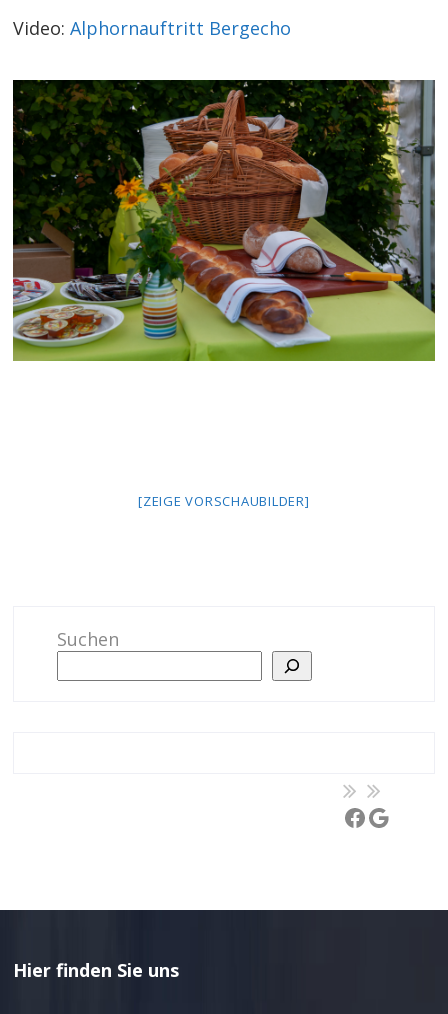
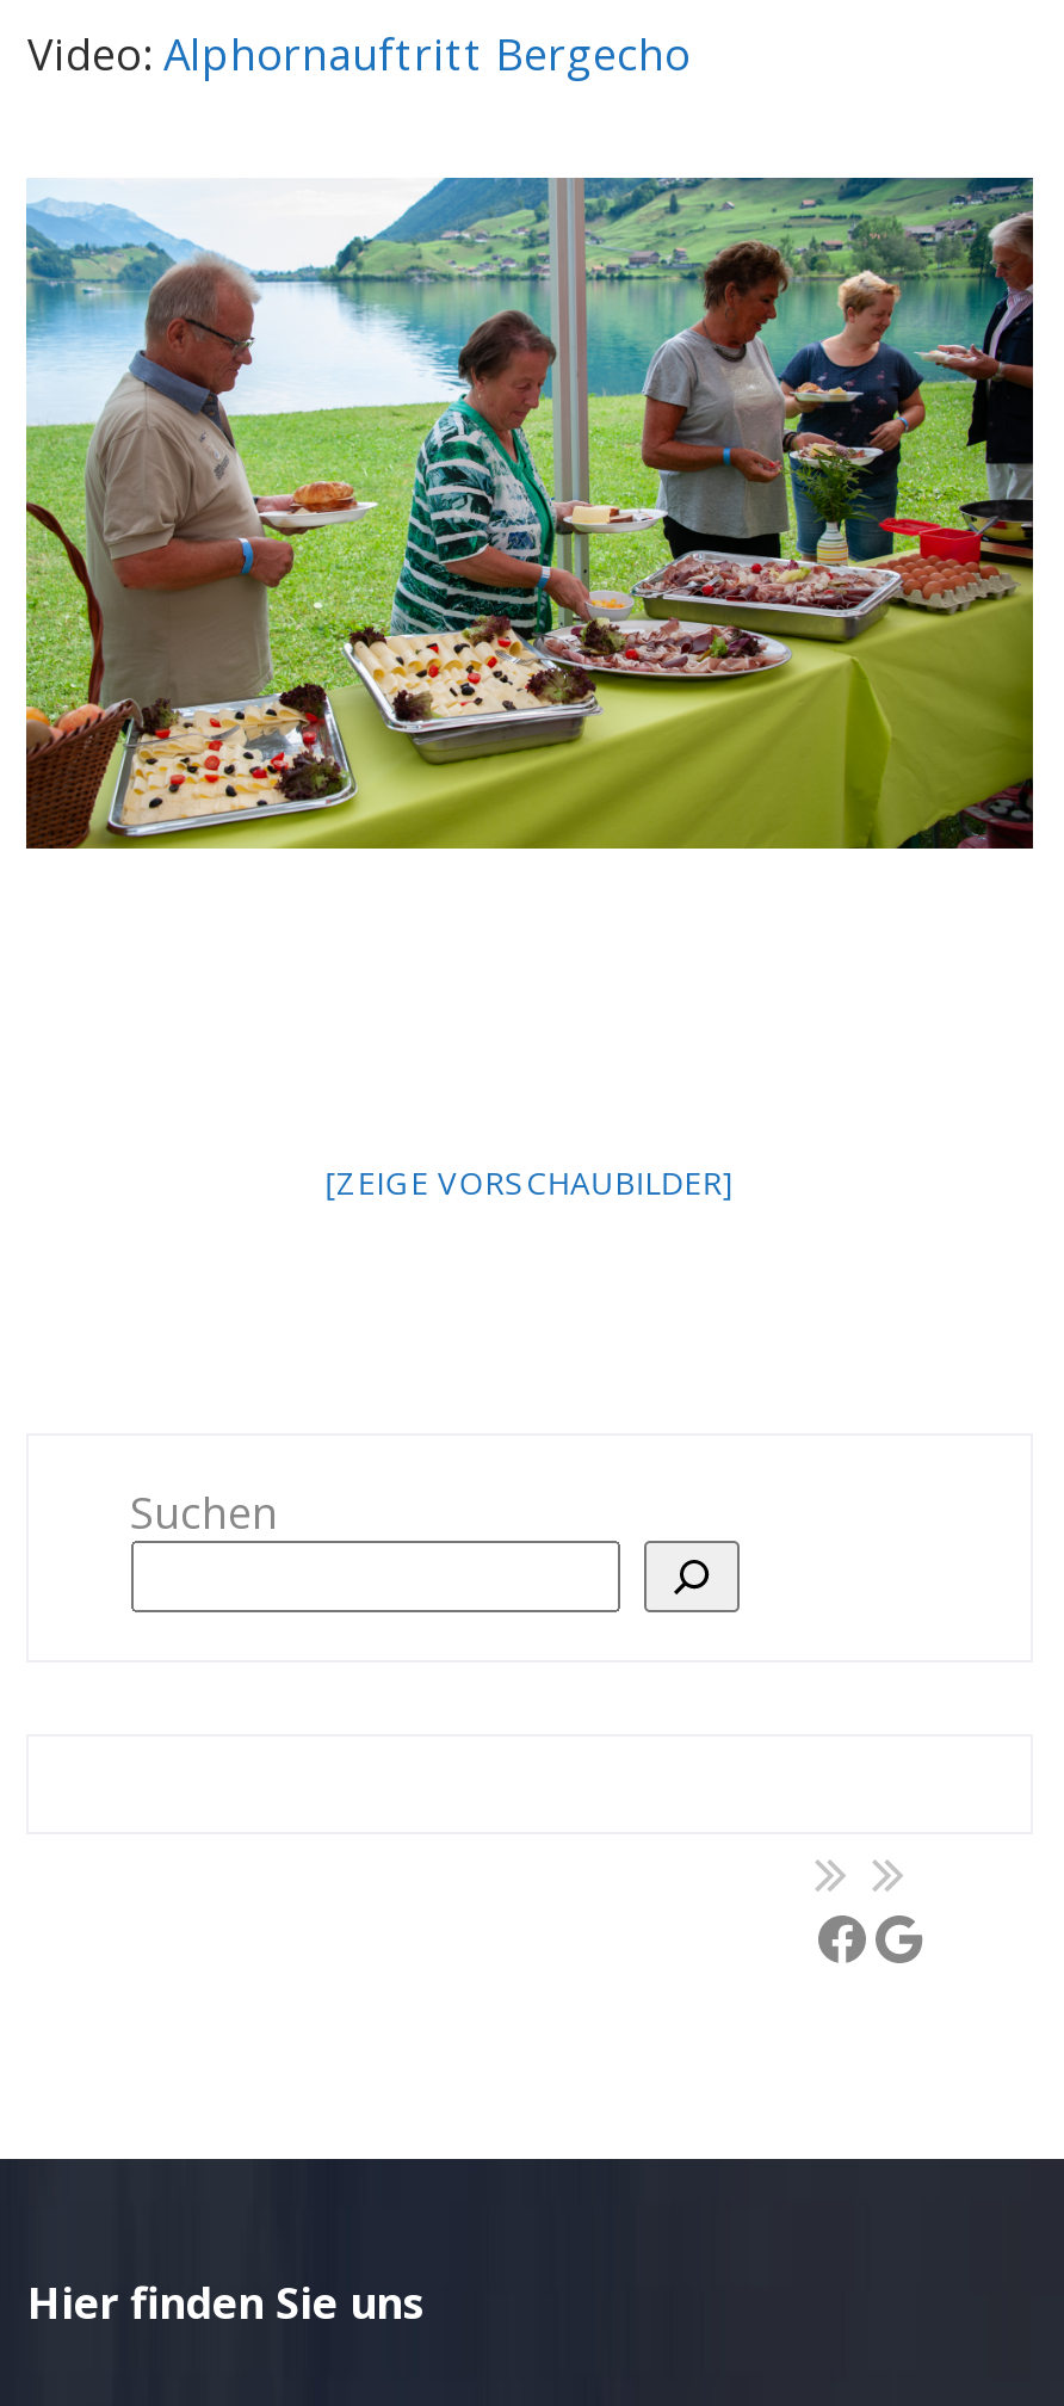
[12,79,436,362] [image] -> [24,175,1035,851] [image]

